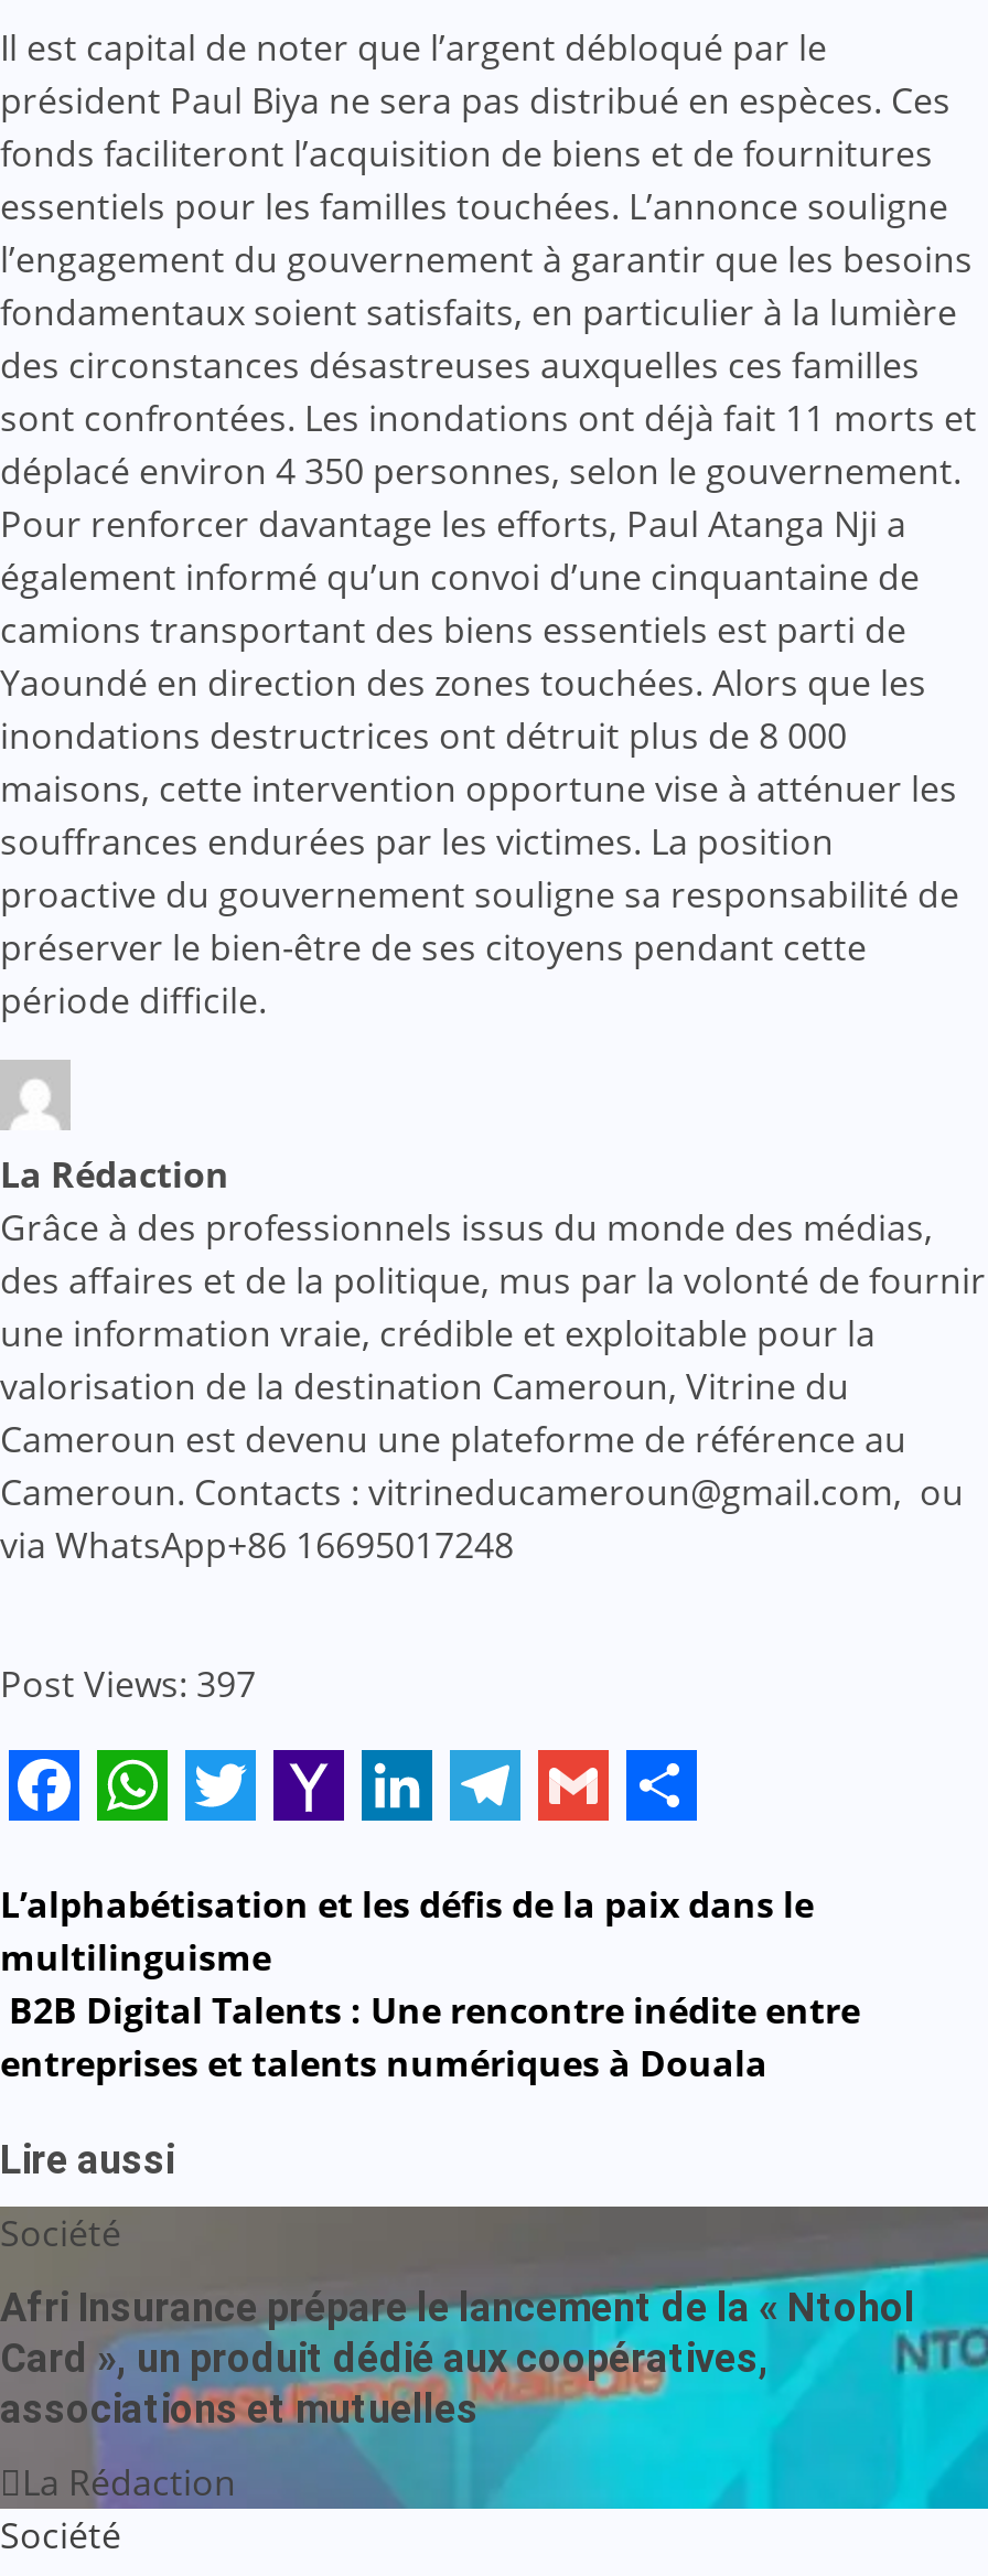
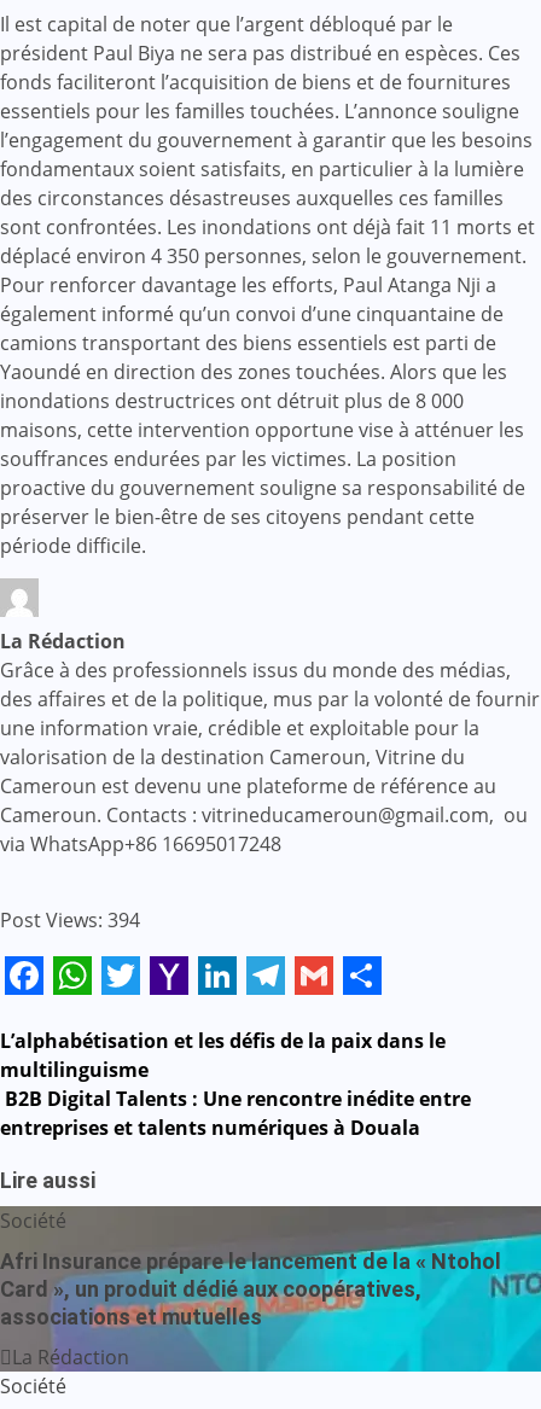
[0,1660,256,1709] Post Views: 397 -> [0,907,140,934] Post Views: 394

